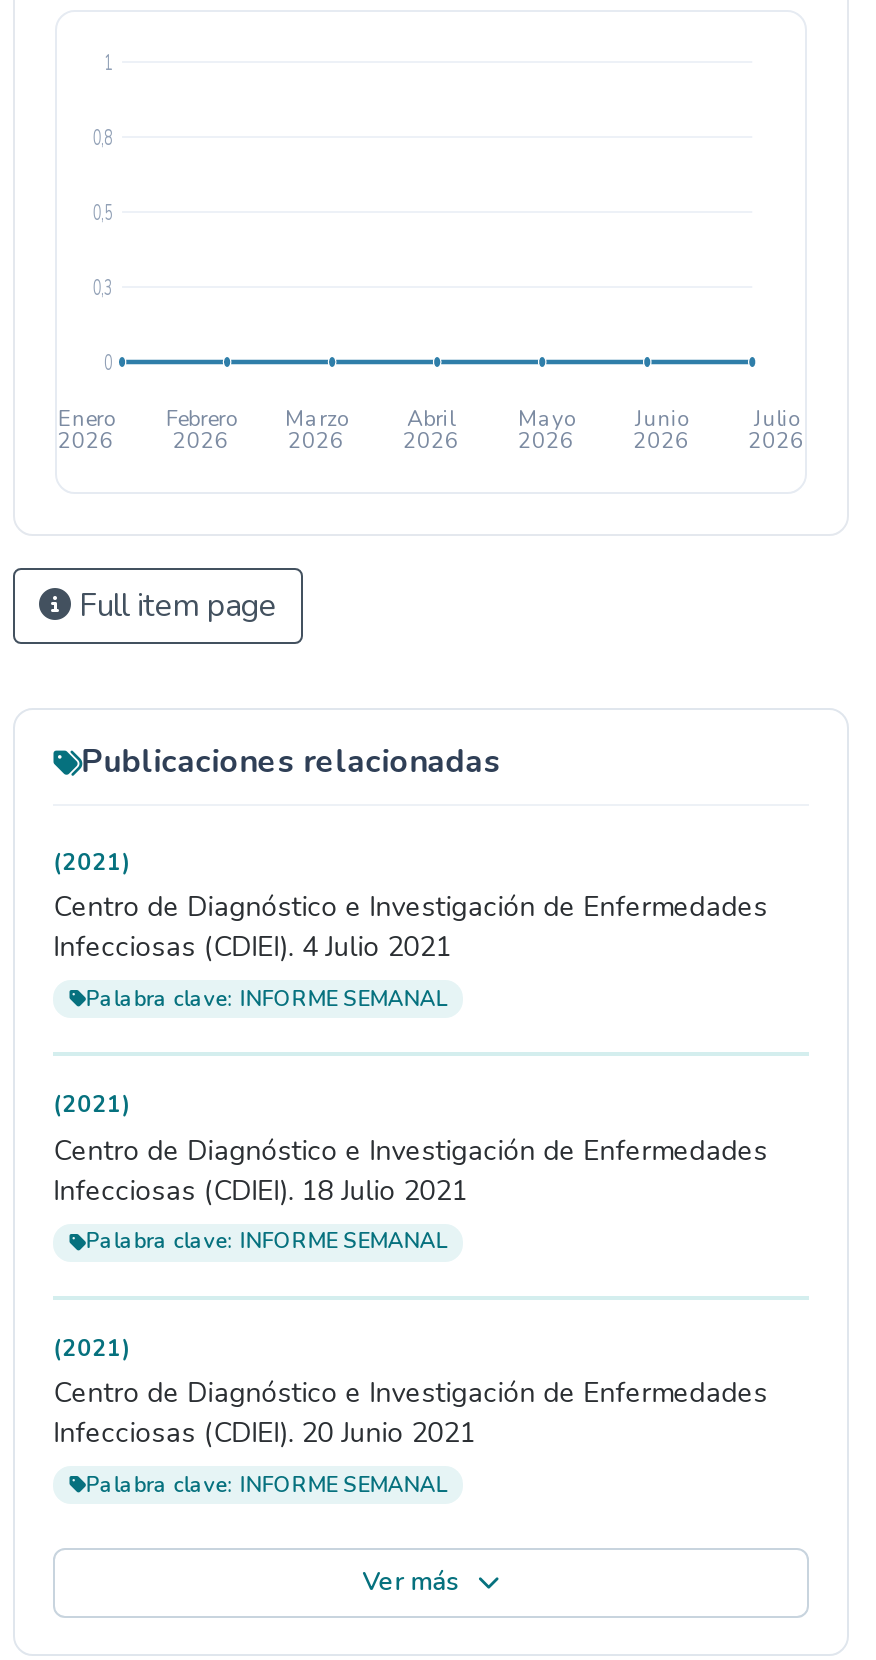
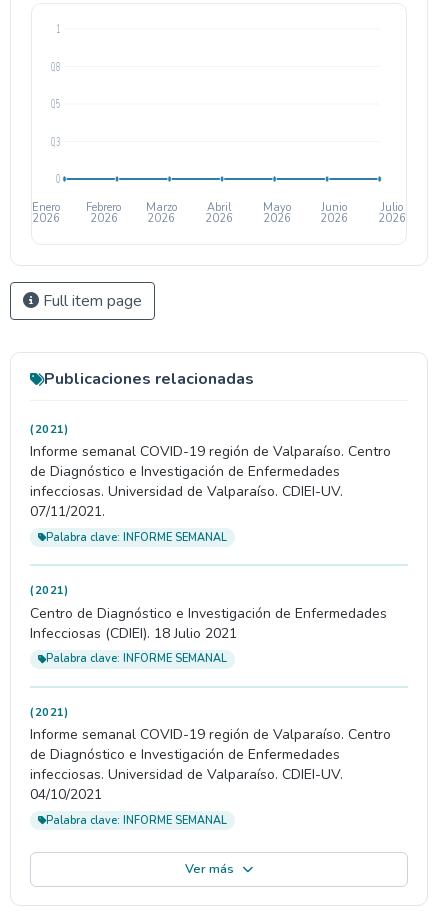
[53,889,767,967] Centro de Diagnóstico e Investigación de Enfermedades | Infecciosas (CDIEI). 4 Julio 2021 -> [30,442,391,521] Informe semanal COVID-19 región de Valparaíso. Centro | de Diagnóstico e Investigación de Enfermedades | infecciosas. Universidad de Valparaíso. CDIEI-UV. | 07/11/2021.
[53,1375,767,1453] Centro de Diagnóstico e Investigación de Enfermedades | Infecciosas (CDIEI). 20 Junio 2021 -> [30,725,391,804] Informe semanal COVID-19 región de Valparaíso. Centro | de Diagnóstico e Investigación de Enfermedades | infecciosas. Universidad de Valparaíso. CDIEI-UV. | 04/10/2021

